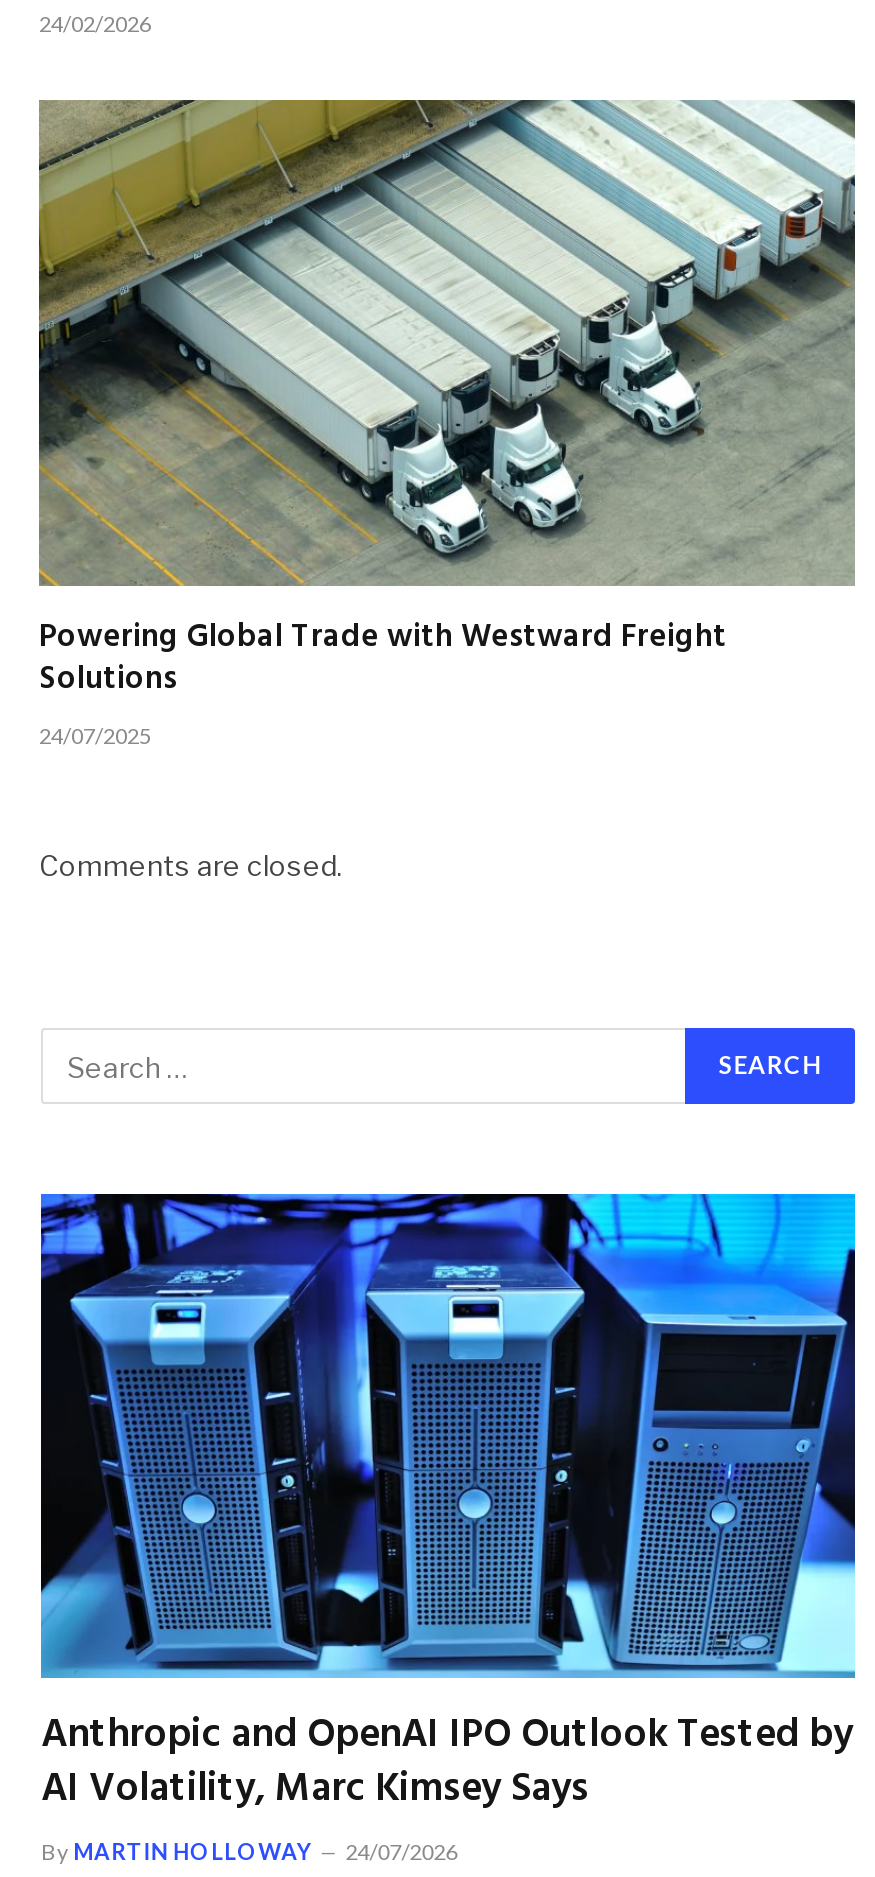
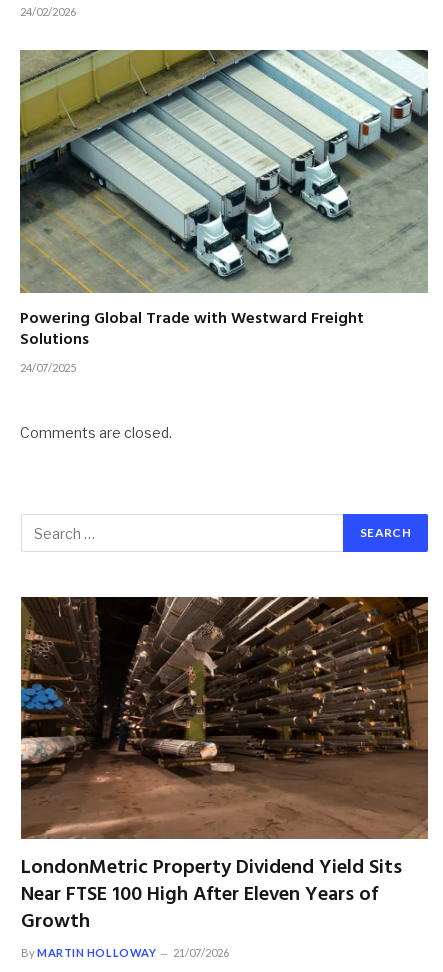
[39,1192,857,1823] [image] | Anthropic and OpenAI IPO Outlook Tested by | AI Volatility, Marc Kimsey Says -> [20,596,429,938] [image] | LondonMetric Property Dividend Yield Sits | Near FTSE 100 High After Eleven Years of | Growth
[41,1839,457,1865] By MARTIN HOLLOWAY 24/07/2026 -> [21,946,229,959] By MARTIN HOLLOWAY 21/07/2026

